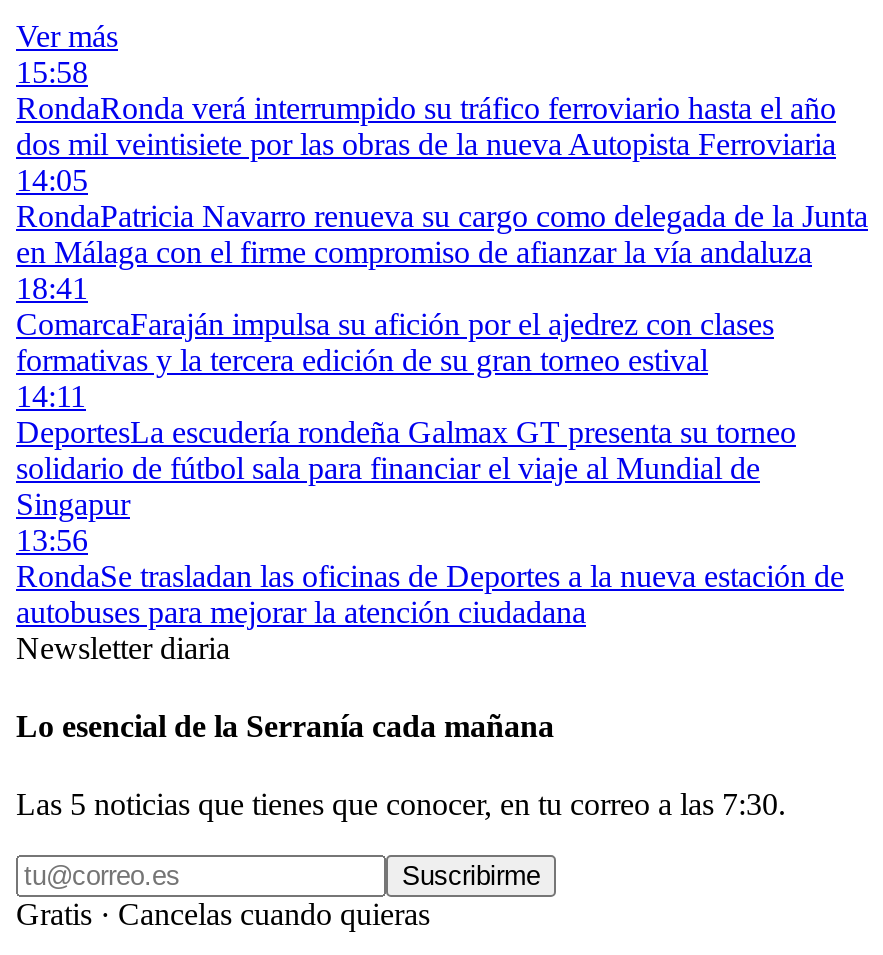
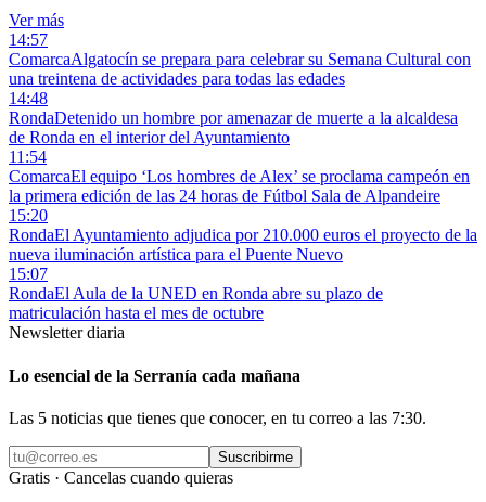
[16,55,868,629] 15:58 | RondaRonda verá interrumpido su tráfico ferroviario hasta el año | dos mil veintisiete por las obras de la nueva Autopista Ferroviaria | 14:05 | RondaPatricia Navarro renueva su cargo como delegada de la Junta | en Málaga con el firme compromiso de afianzar la vía andaluza | 18:41 | ComarcaFaraján impulsa su afición por el ajedrez con clases | formativas y la tercera edición de su gran torneo estival | 14:11 | DeportesLa escudería rondeña Galmax GT presenta su torneo | solidario de fútbol sala para financiar el viaje al Mundial de | Singapur | 13:56 | RondaSe trasladan las oficinas de Deportes a la nueva estación de | autobuses para mejorar la atención ciudadana -> [9,31,477,322] 14:57 | ComarcaAlgatocín se prepara para celebrar su Semana Cultural con | una treintena de actividades para todas las edades | 14:48 | RondaDetenido un hombre por amenazar de muerte a la alcaldesa | de Ronda en el interior del Ayuntamiento | 11:54 | ComarcaEl equipo ‘Los hombres de Alex’ se proclama campeón en | la primera edición de las 24 horas de Fútbol Sala de Alpandeire | 15:20 | RondaEl Ayuntamiento adjudica por 210.000 euros el proyecto de la | nueva iluminación artística para el Puente Nuevo | 15:07 | RondaEl Aula de la UNED en Ronda abre su plazo de | matriculación hasta el mes de octubre

